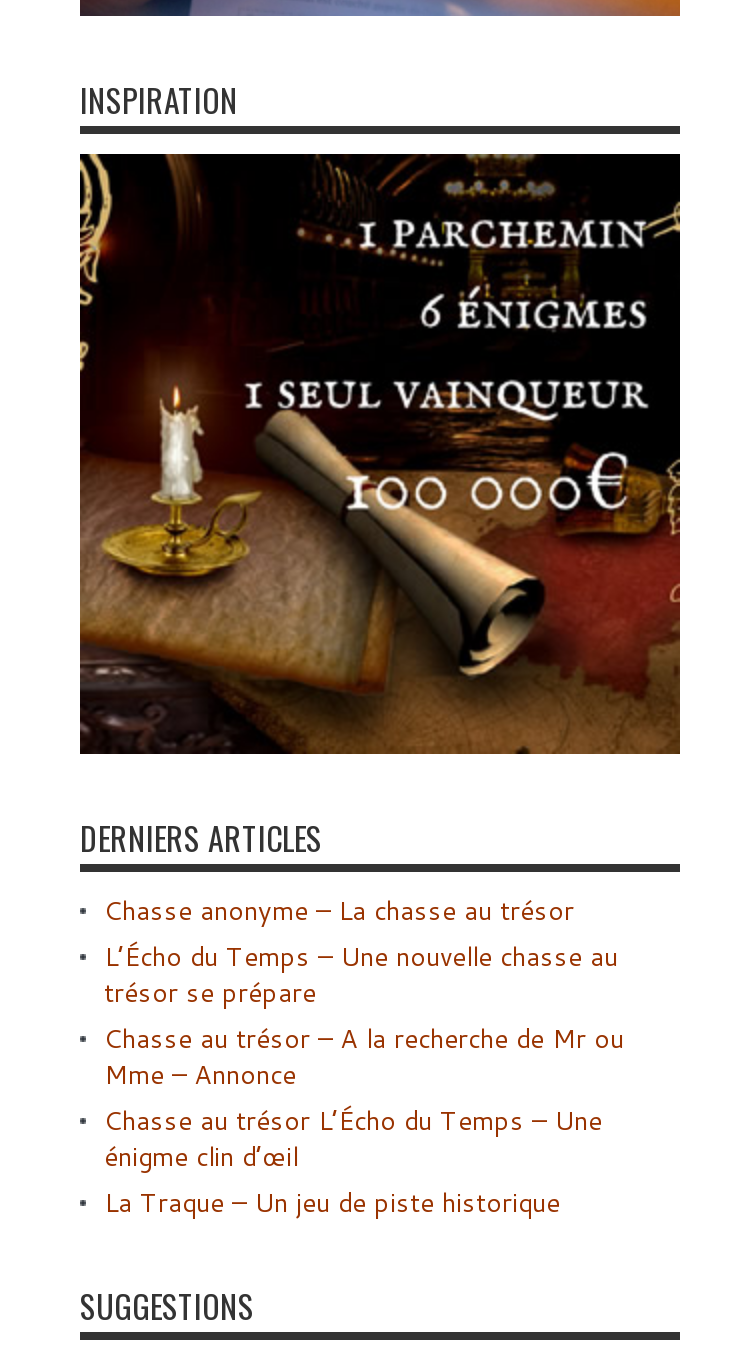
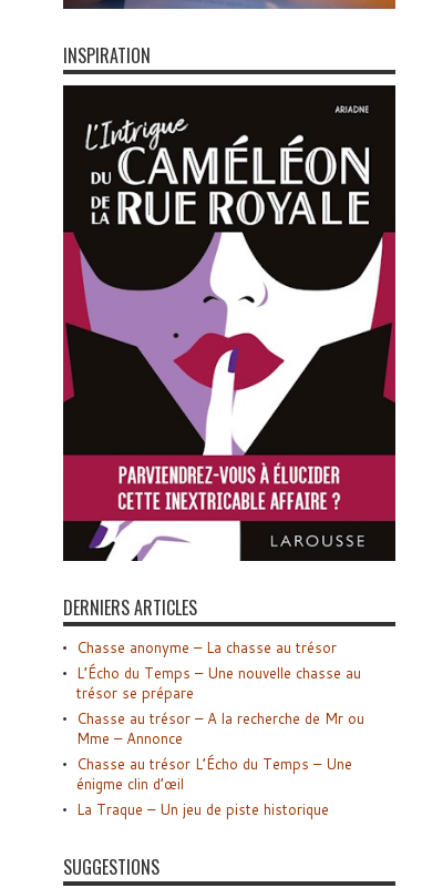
[78,152,682,756] [image] -> [62,84,397,562] [image]

